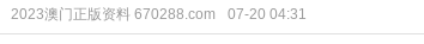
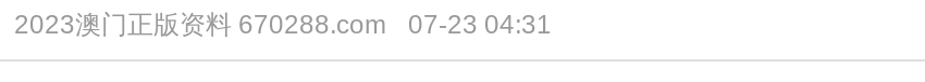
[11,6,307,23] 2023澳门正版资料 670288.com 07-20 04:31 -> [14,10,552,40] 2023澳门正版资料 670288.com 07-23 04:31

